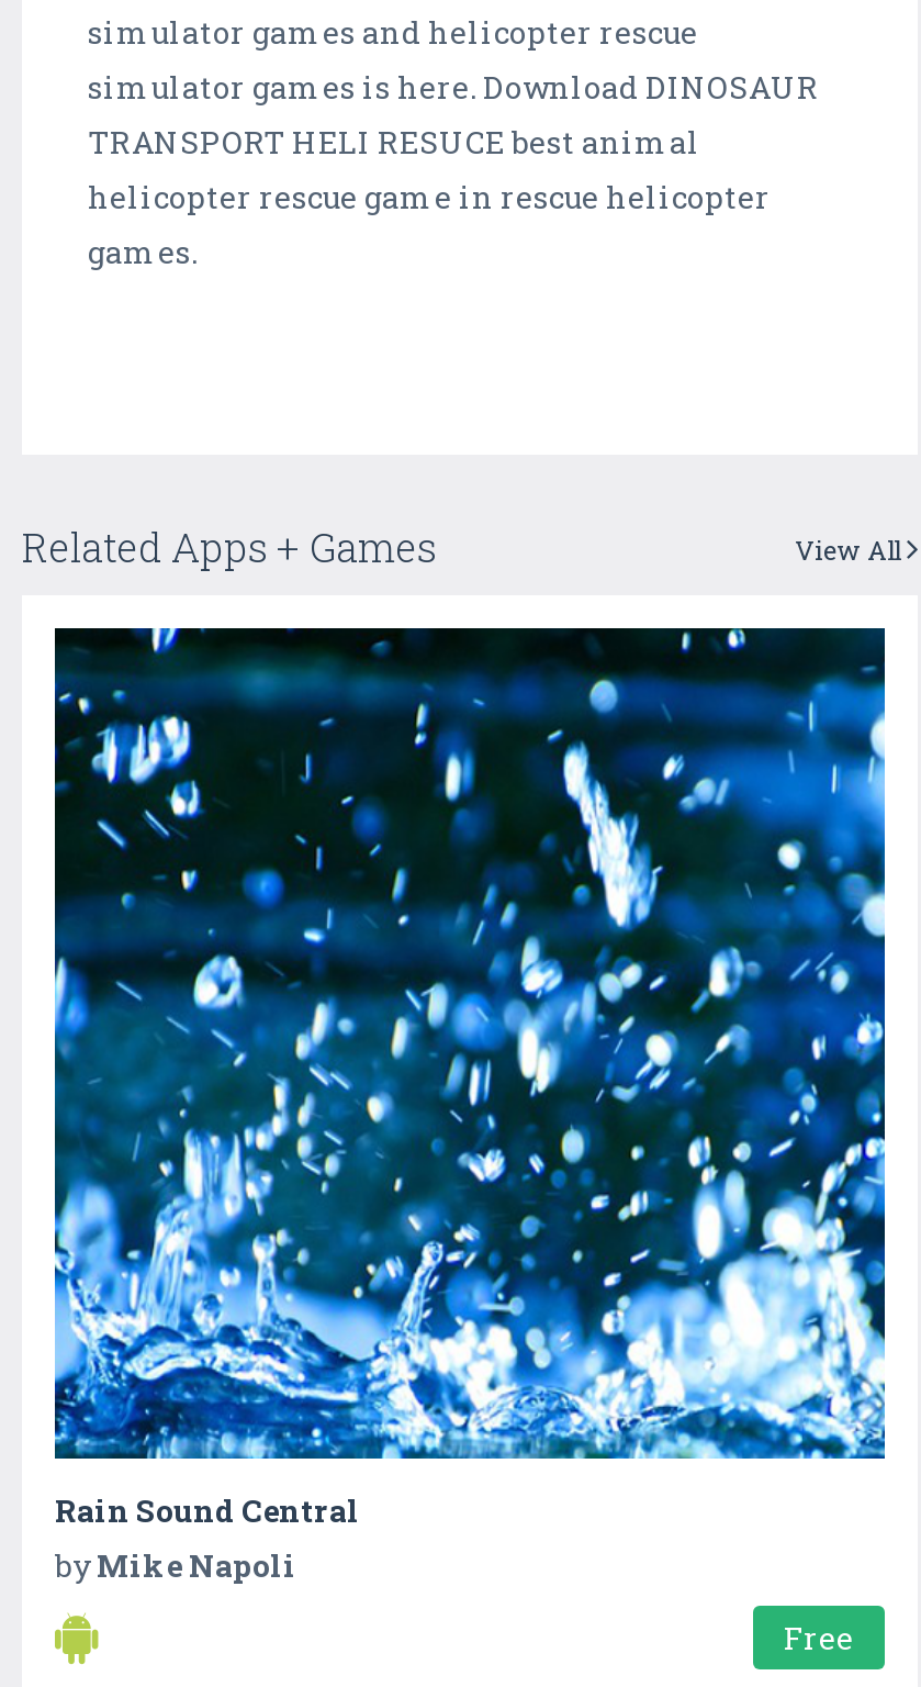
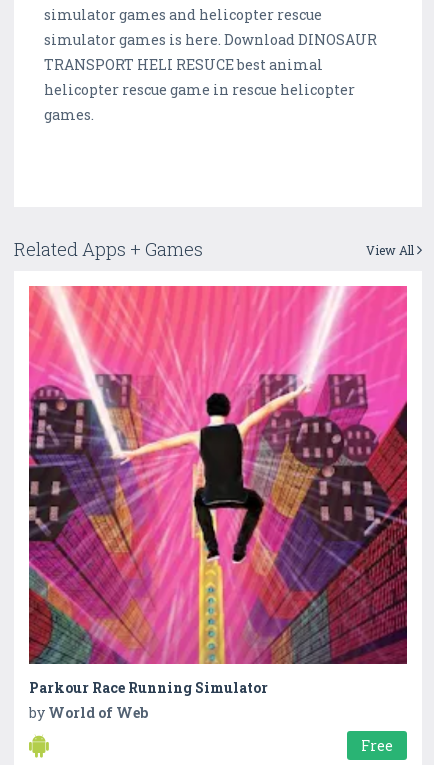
[53,626,887,1585] [image] | Rain Sound Central | byMike Napoli -> [28,285,408,722] [image] | Parkour Race Running Simulator | byWorld of Web

